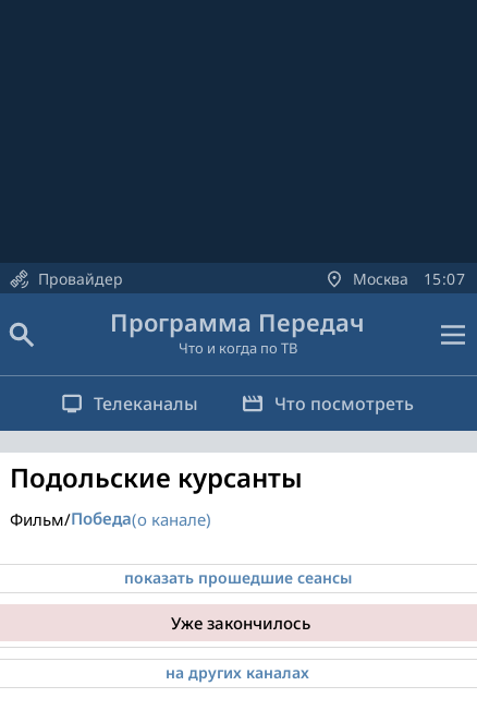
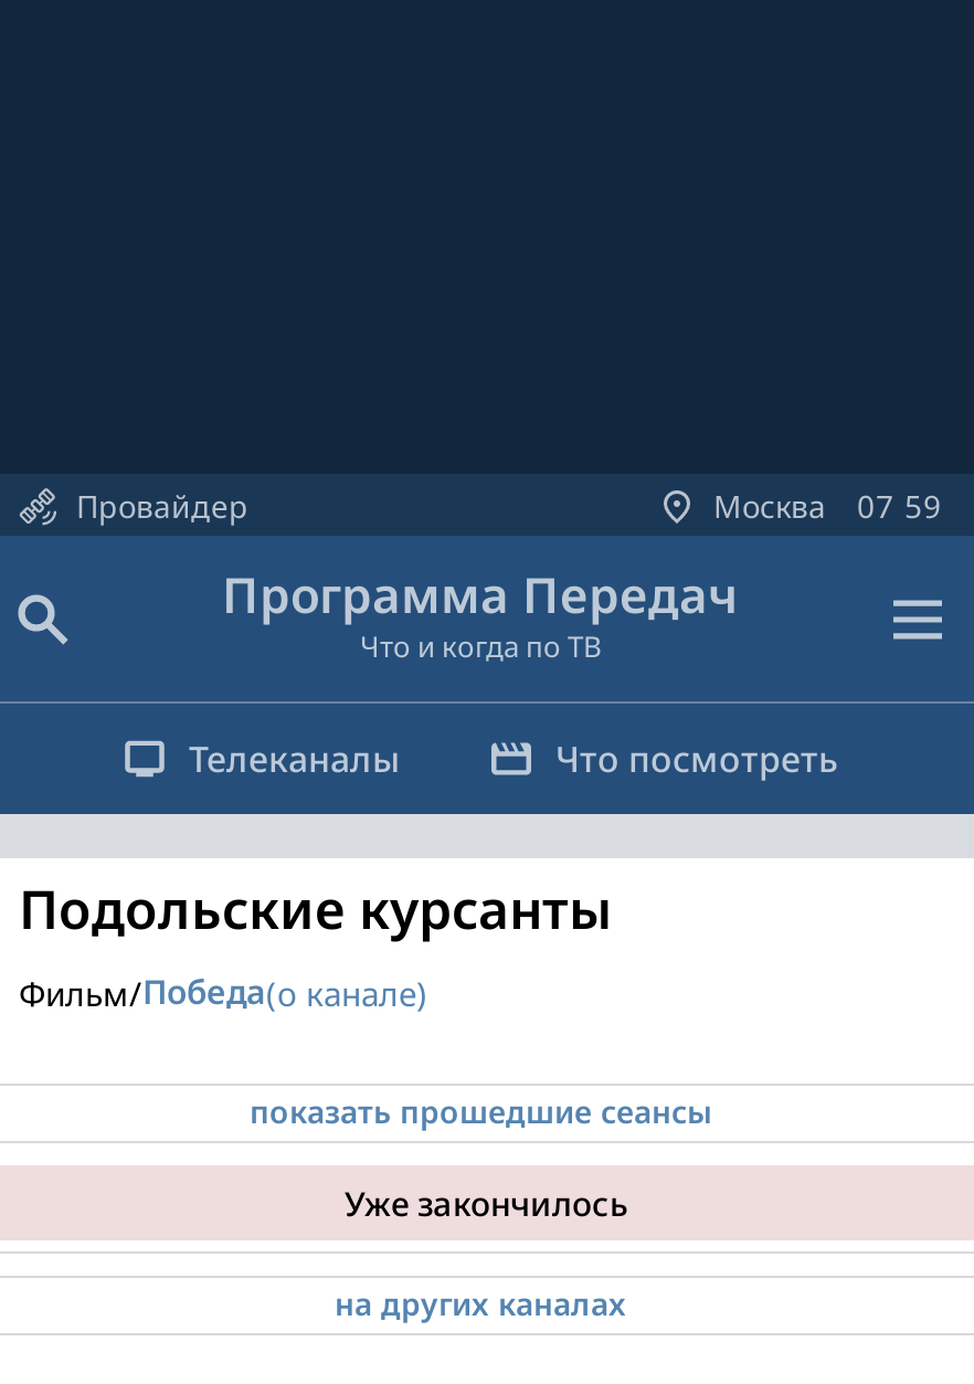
[352,268,465,288] Москва 15 07 -> [713,484,942,526] Москва 07: 59

